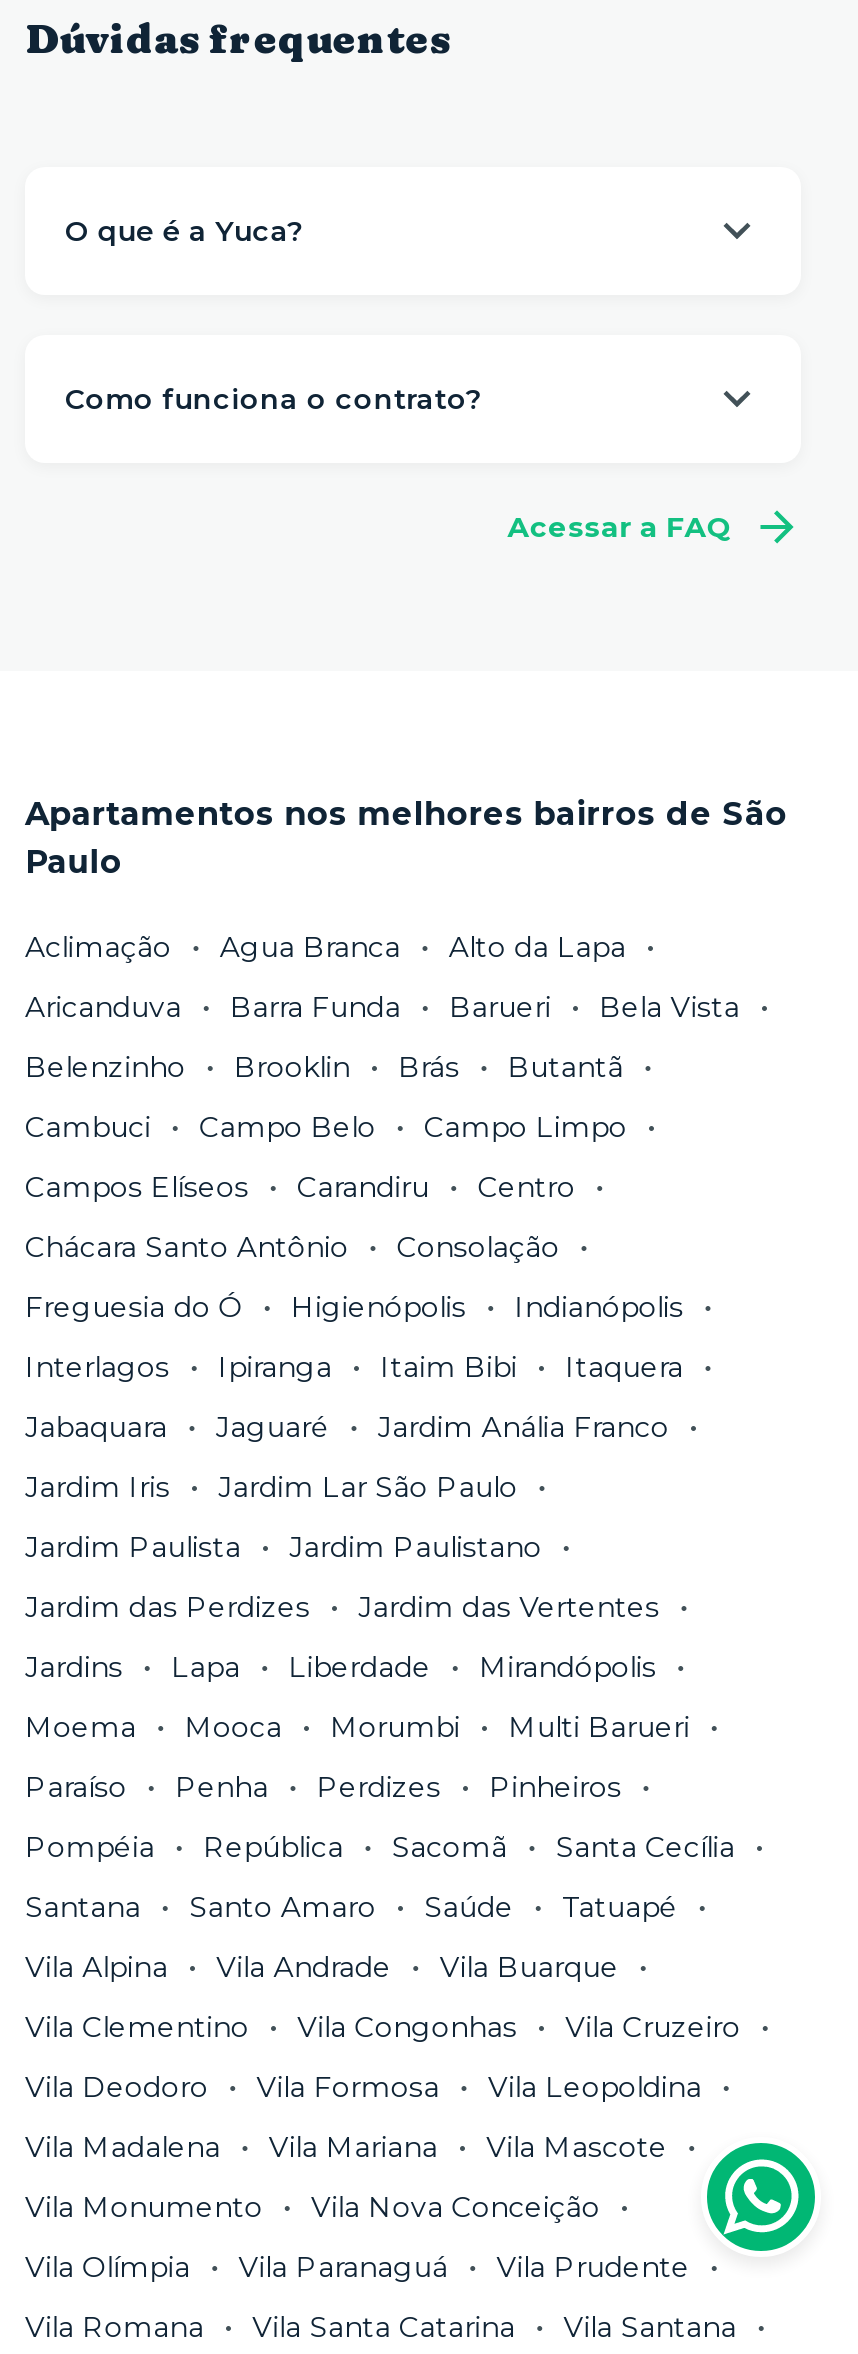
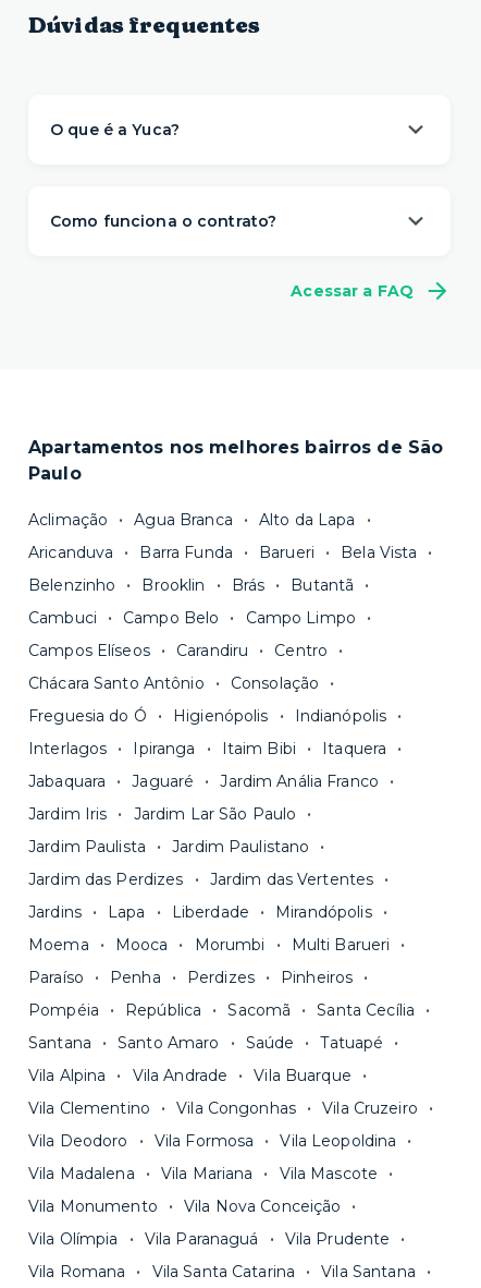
[705,2141,817,2253] [image] -> none

